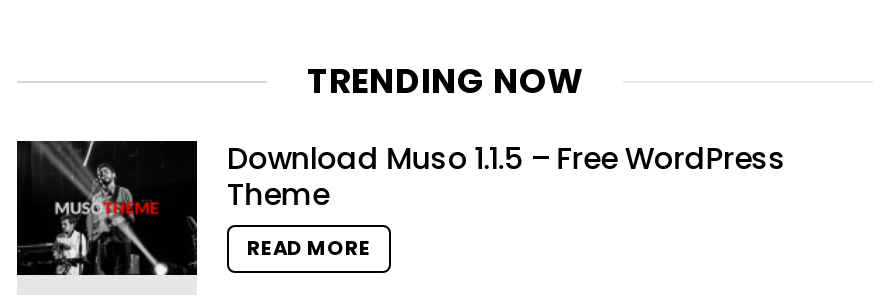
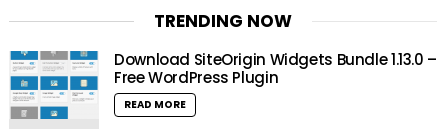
[15,136,786,277] [image] | Download Muso 1.1.5 – Free WordPress | Theme -> [9,49,437,120] [image] | Download SiteOrigin Widgets Bundle 1.13.0 – | Free WordPress Plugin

